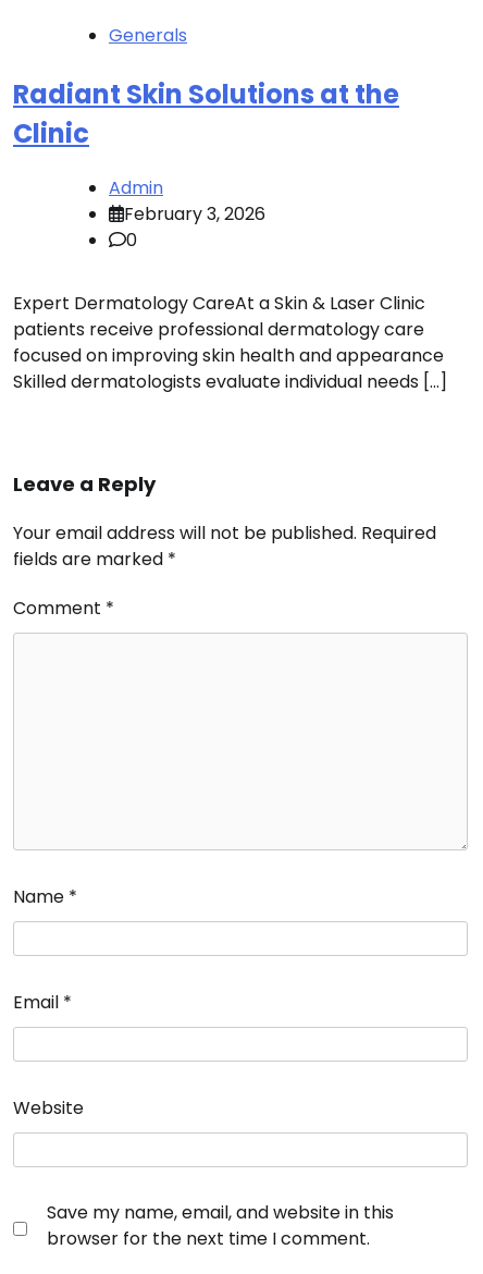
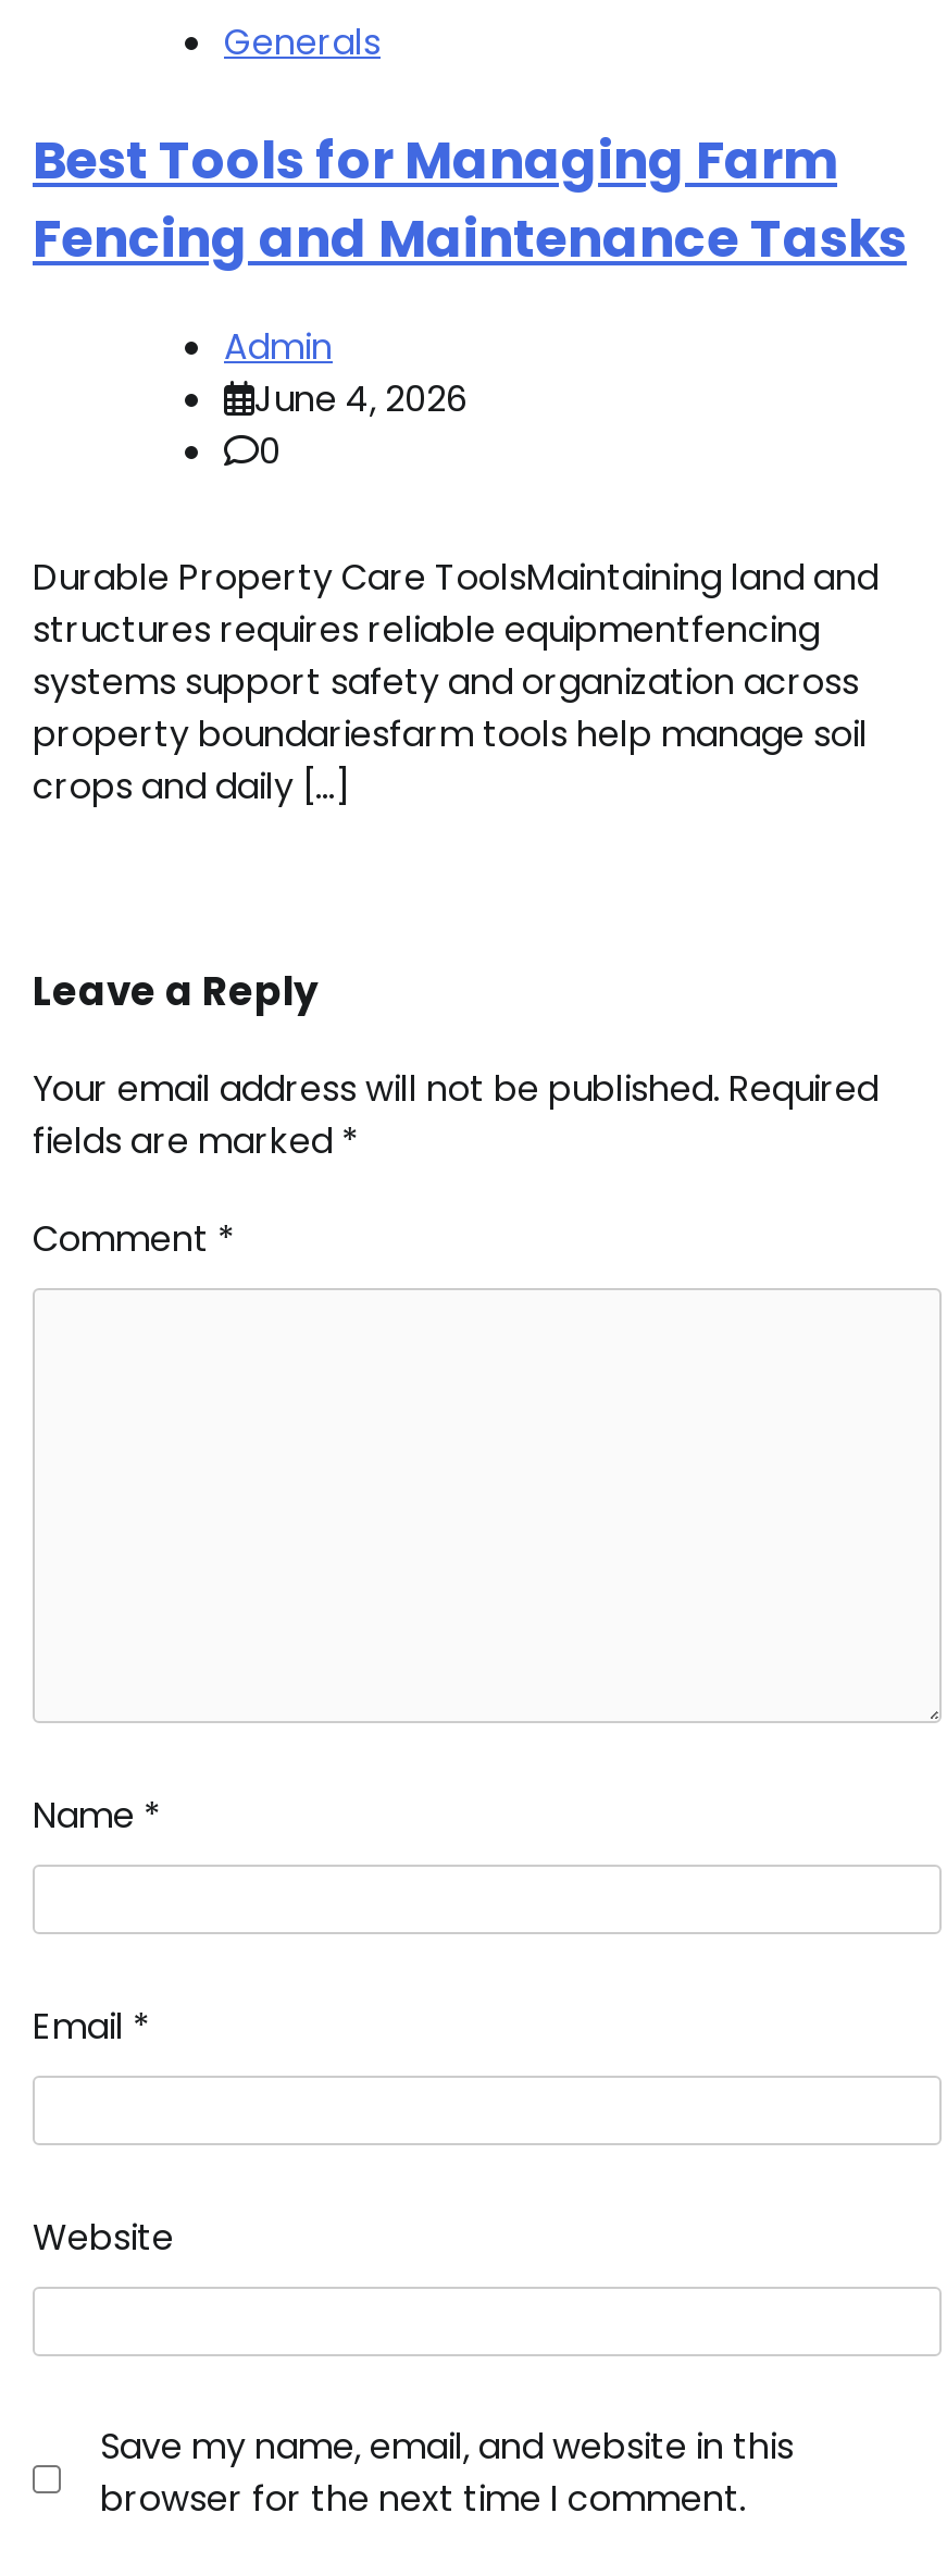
[13,76,399,151] Radiant Skin Solutions at the | Clinic -> [33,123,907,273] Best Tools for Managing Farm | Fencing and Maintenance Tasks
[124,201,265,226] February 3, 2026 -> [254,373,468,423] June 4, 2026
[13,290,447,394] Expert Dermatology CareAt a Skin & Laser Clinic | patients receive professional dermatology care | focused on improving skin health and appearance | Skilled dermatologists evaluate individual needs […] -> [33,552,879,810] Durable Property Care ToolsMaintaining land and | structures requires reliable equipmentfencing | systems support safety and organization across | property boundariesfarm tools help manage soil | crops and daily […]

